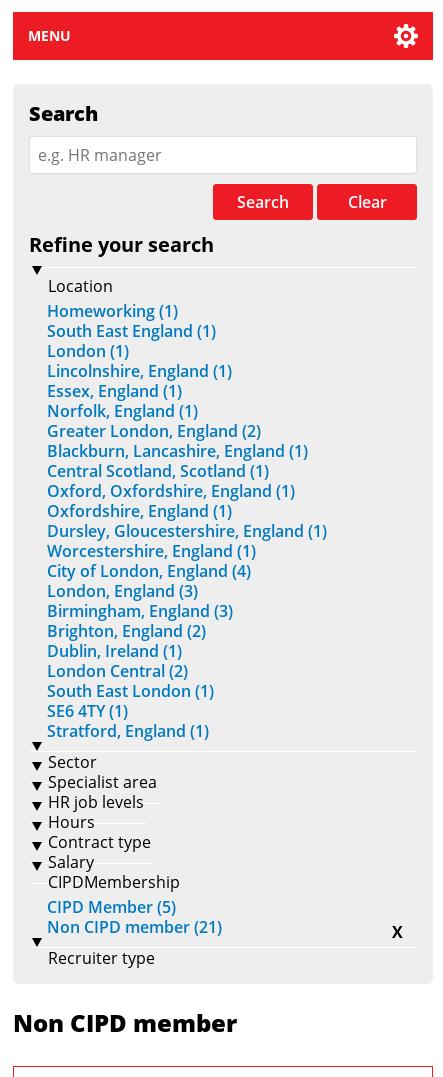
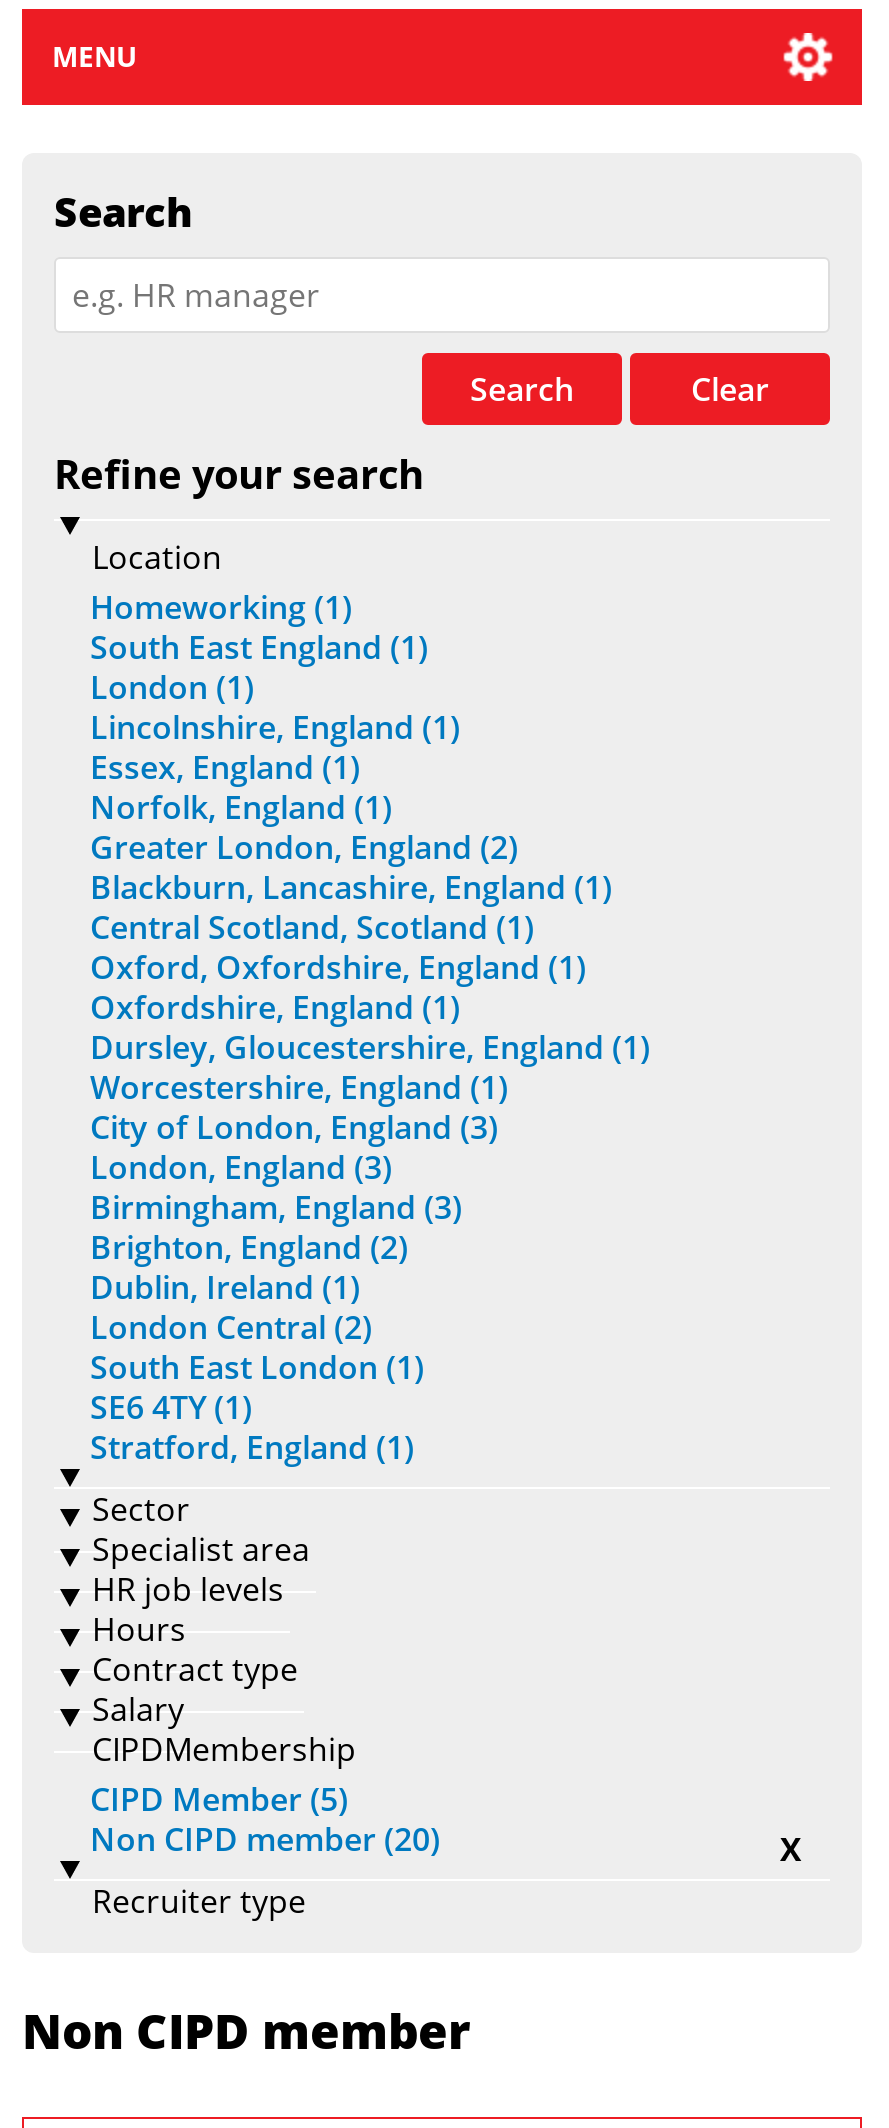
[47,560,251,582] City of London, England (4) -> [90,1105,498,1149] City of London, England (3)
[47,916,222,938] Non CIPD member (21) -> [90,1817,440,1861] Non CIPD member (20)

